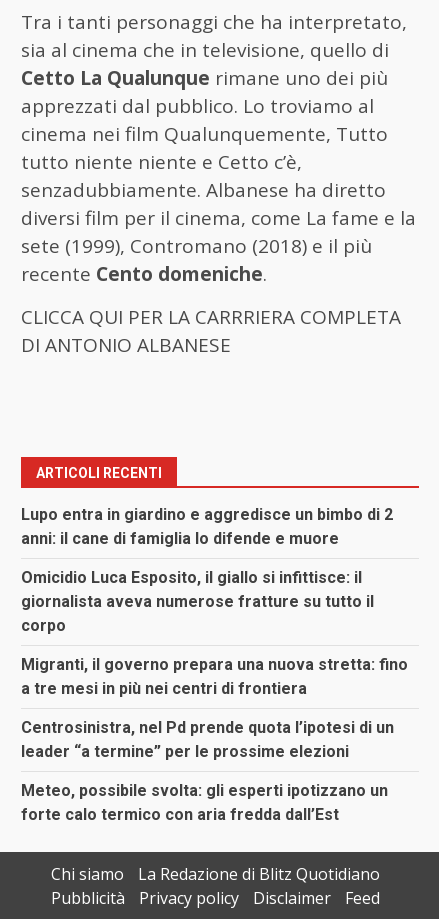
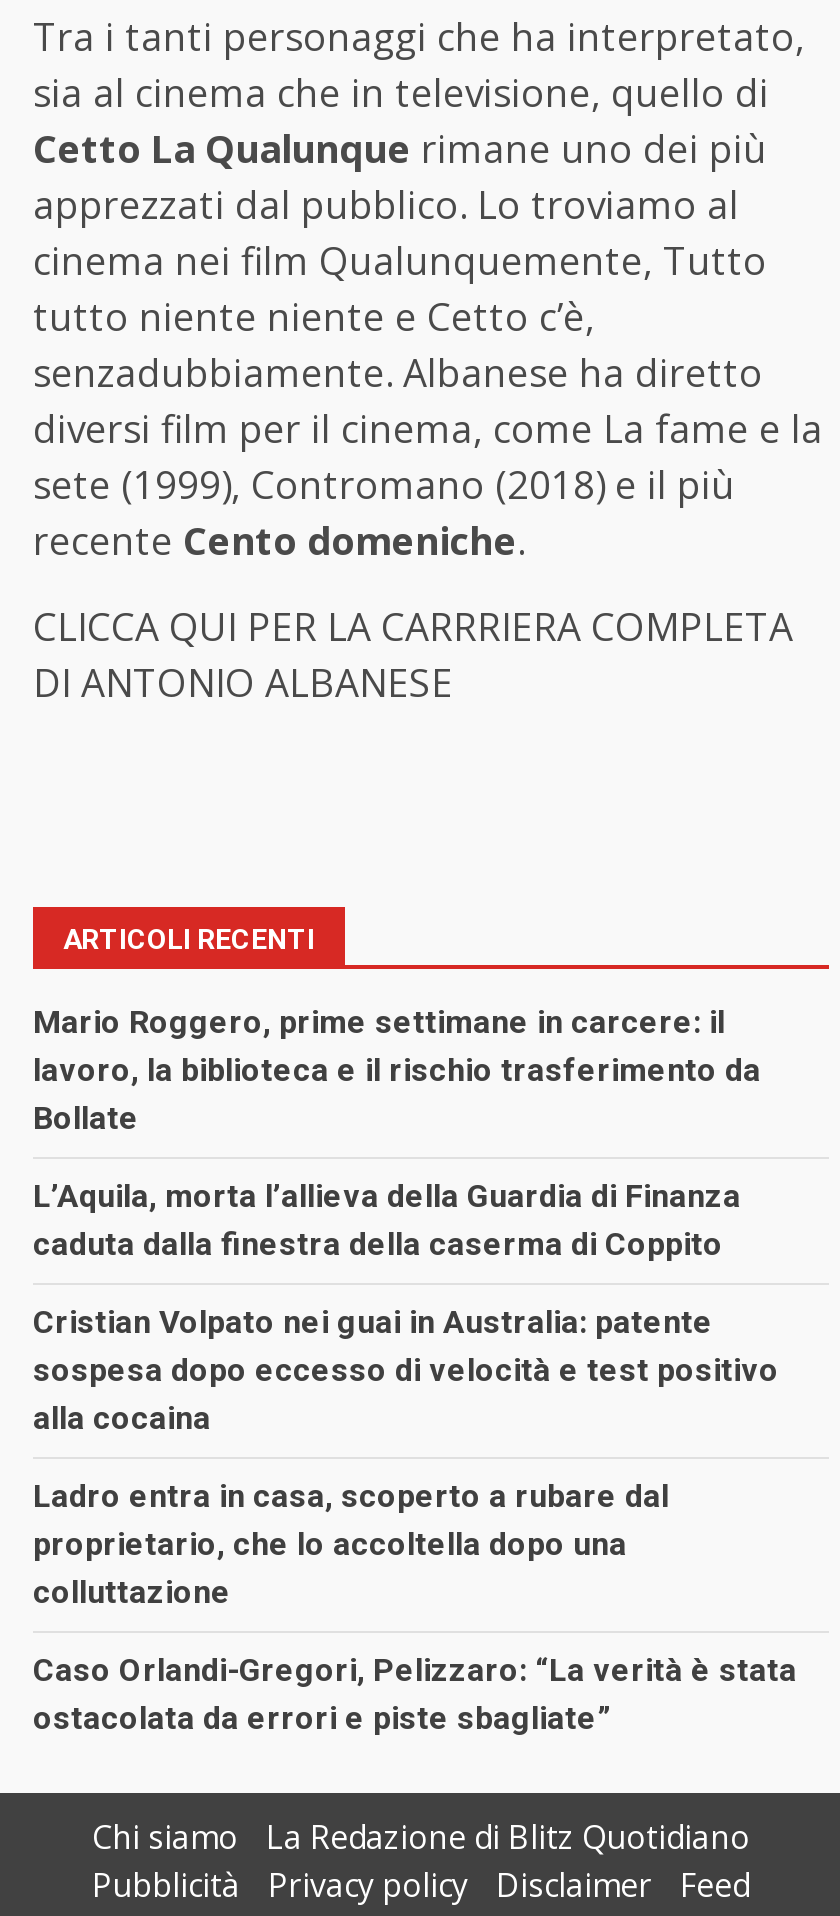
[21,505,393,548] Lupo entra in giardino e aggredisce un bimbo di 2 | anni: il cane di famiglia lo difende e muore -> [33,1002,761,1136] Mario Roggero, prime settimane in carcere: il | lavoro, la biblioteca e il rischio trasferimento da | Bollate
[21,568,374,635] Omicidio Luca Esposito, il giallo si infittisce: il | giornalista aveva numerose fratture su tutto il | corpo -> [33,1176,741,1262] L’Aquila, morta l’allieva della Guardia di Finanza | caduta dalla finestra della caserma di Coppito
[21,655,408,698] Migranti, il governo prepara una nuova stretta: fino | a tre mesi in più nei centri di frontiera -> [33,1302,779,1436] Cristian Volpato nei guai in Australia: patente | sospesa dopo eccesso di velocità e test positivo | alla cocaina
[21,718,394,761] Centrosinistra, nel Pd prende quota l’ipotesi di un | leader “a termine” per le prossime elezioni -> [33,1476,669,1610] Ladro entra in casa, scoperto a rubare dal | proprietario, che lo accoltella dopo una | colluttazione
[21,781,388,824] Meteo, possibile svolta: gli esperti ipotizzano un | forte calo termico con aria fredda dall’Est -> [33,1650,797,1736] Caso Orlandi-Gregori, Pelizzaro: “La verità è stata | ostacolata da errori e piste sbagliate”

